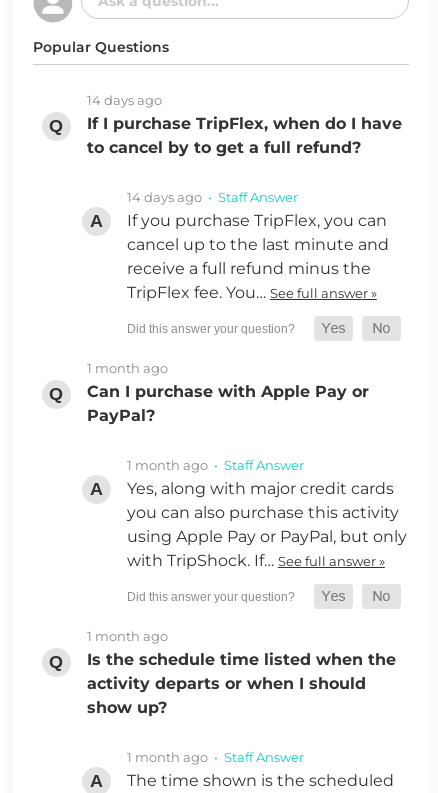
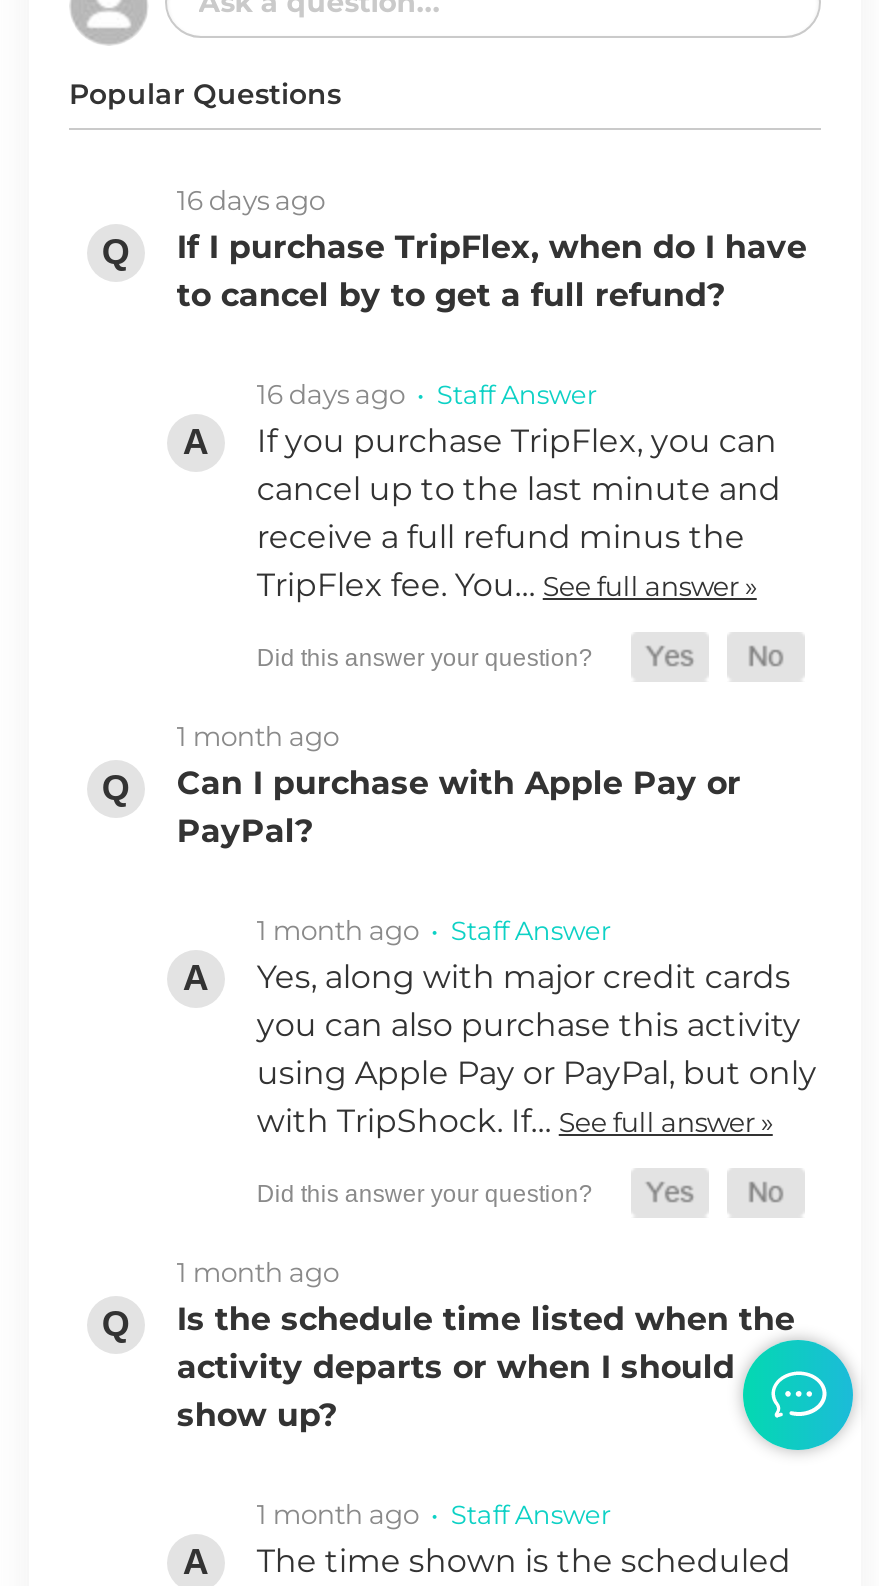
[87,92,162,108] 14 days ago -> [177,184,325,216] 16 days ago
[127,189,298,205] 14 days ago • Staff Answer -> [257,378,597,410] 16 days ago • Staff Answer
none -> [737,1334,857,1456] [image]

